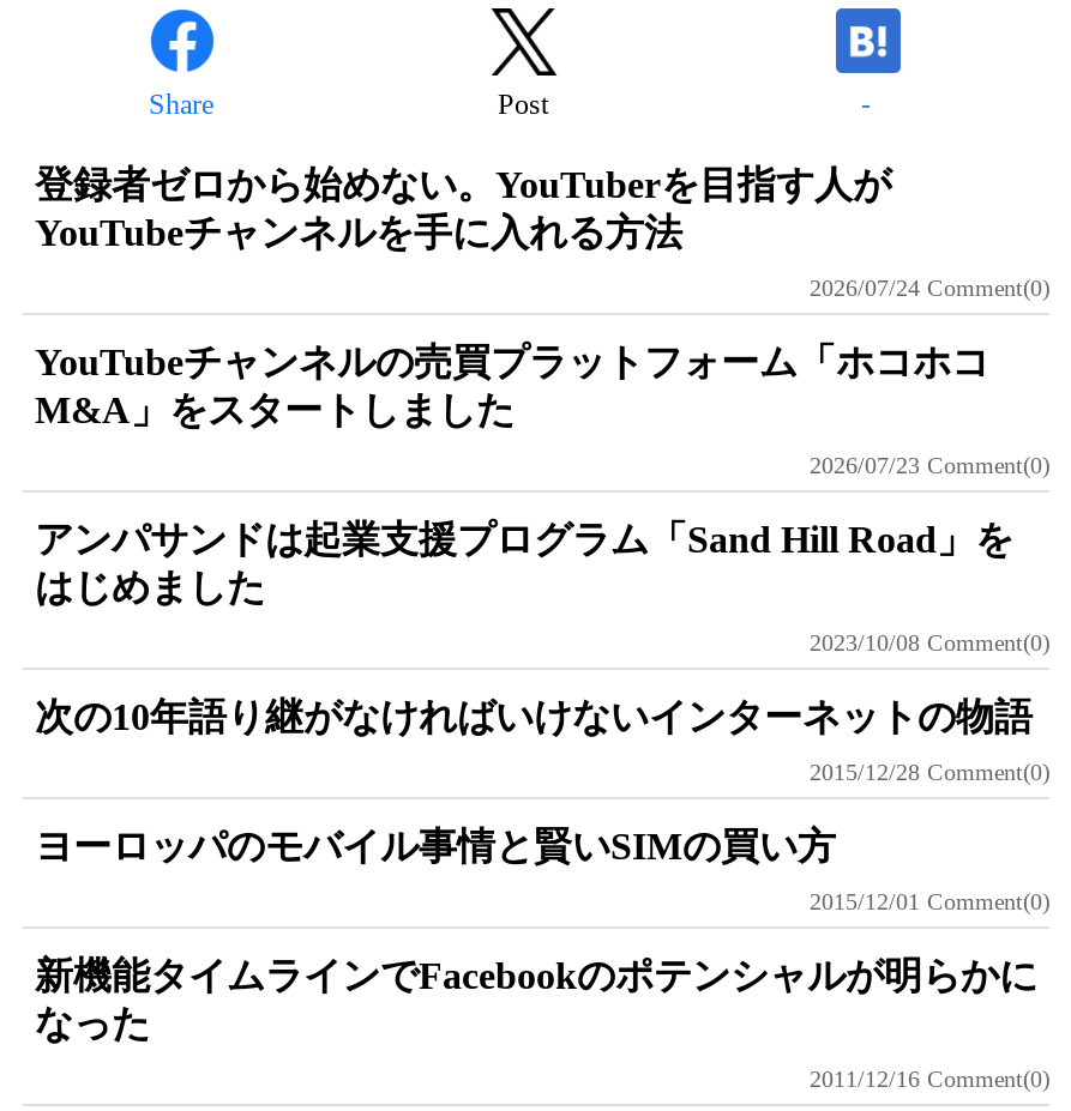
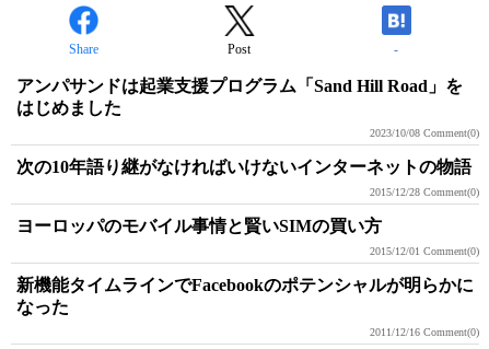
[35,164,1049,478] 登録者ゼロから始めない。YouTuberを目指す人が | YouTubeチャンネルを手に入れる方法 | 2026/07/24 Comment(0) | YouTubeチャンネルの売買プラットフォーム「ホコホコ | M&A」をスタートしました | 2026/07/23 Comment(0) -> none

